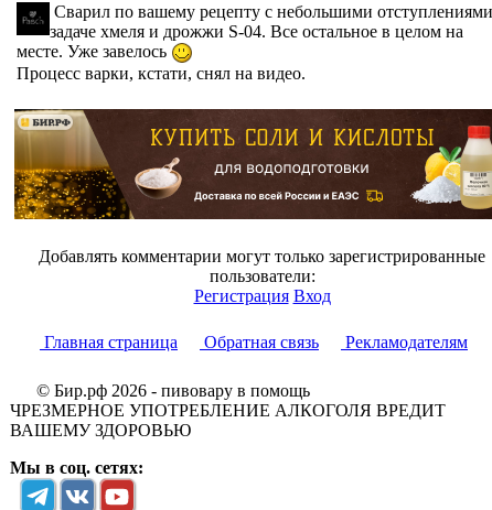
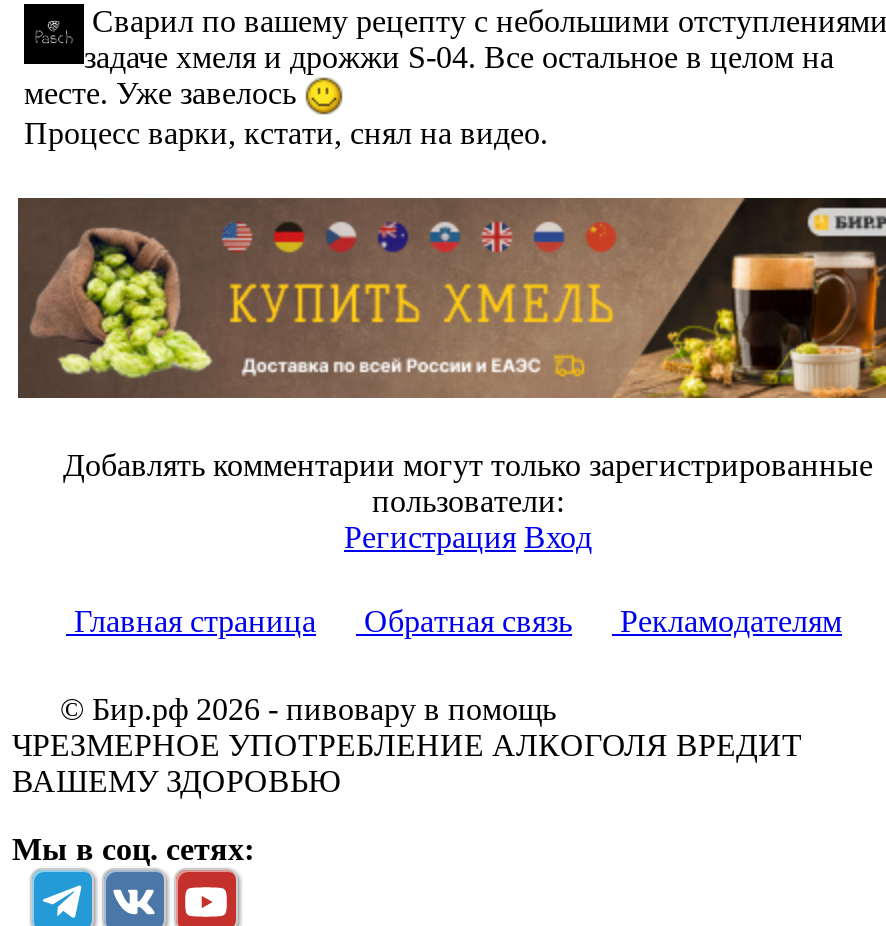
[13,108,489,220] [image] -> [16,196,880,400] [image]

